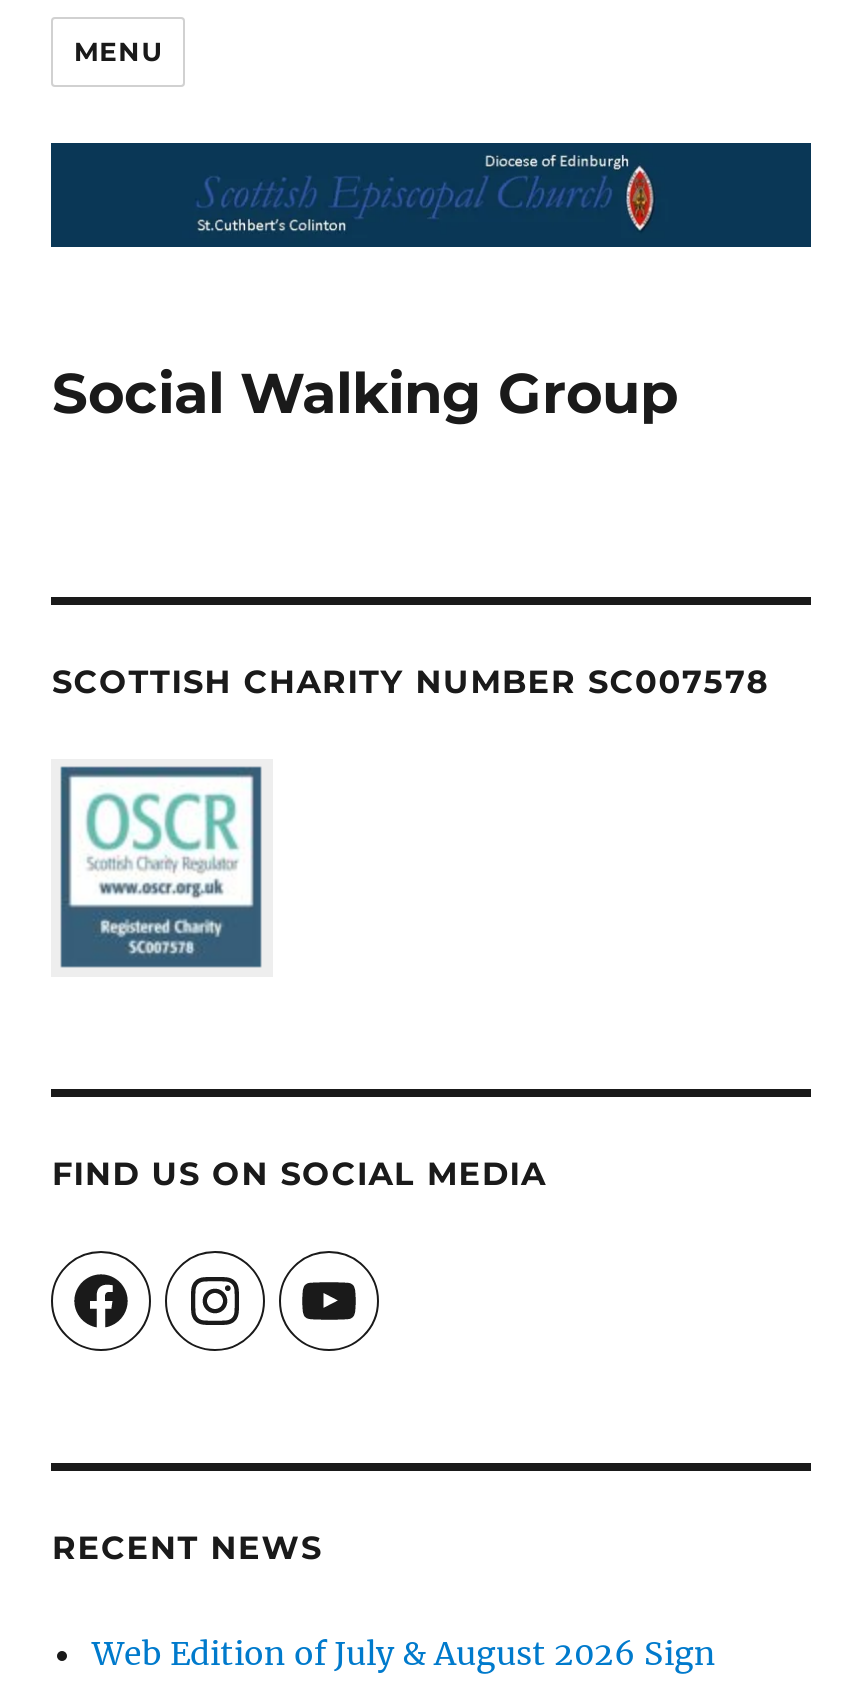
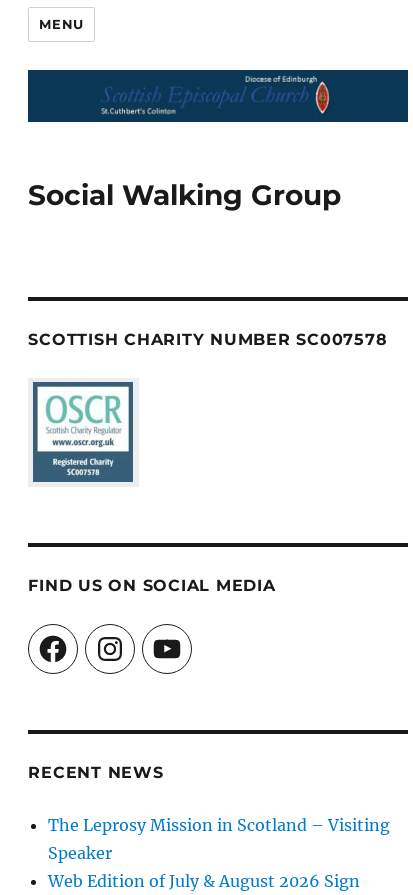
none -> [48,815,390,863] The Leprosy Mission in Scotland – Visiting | Speaker

